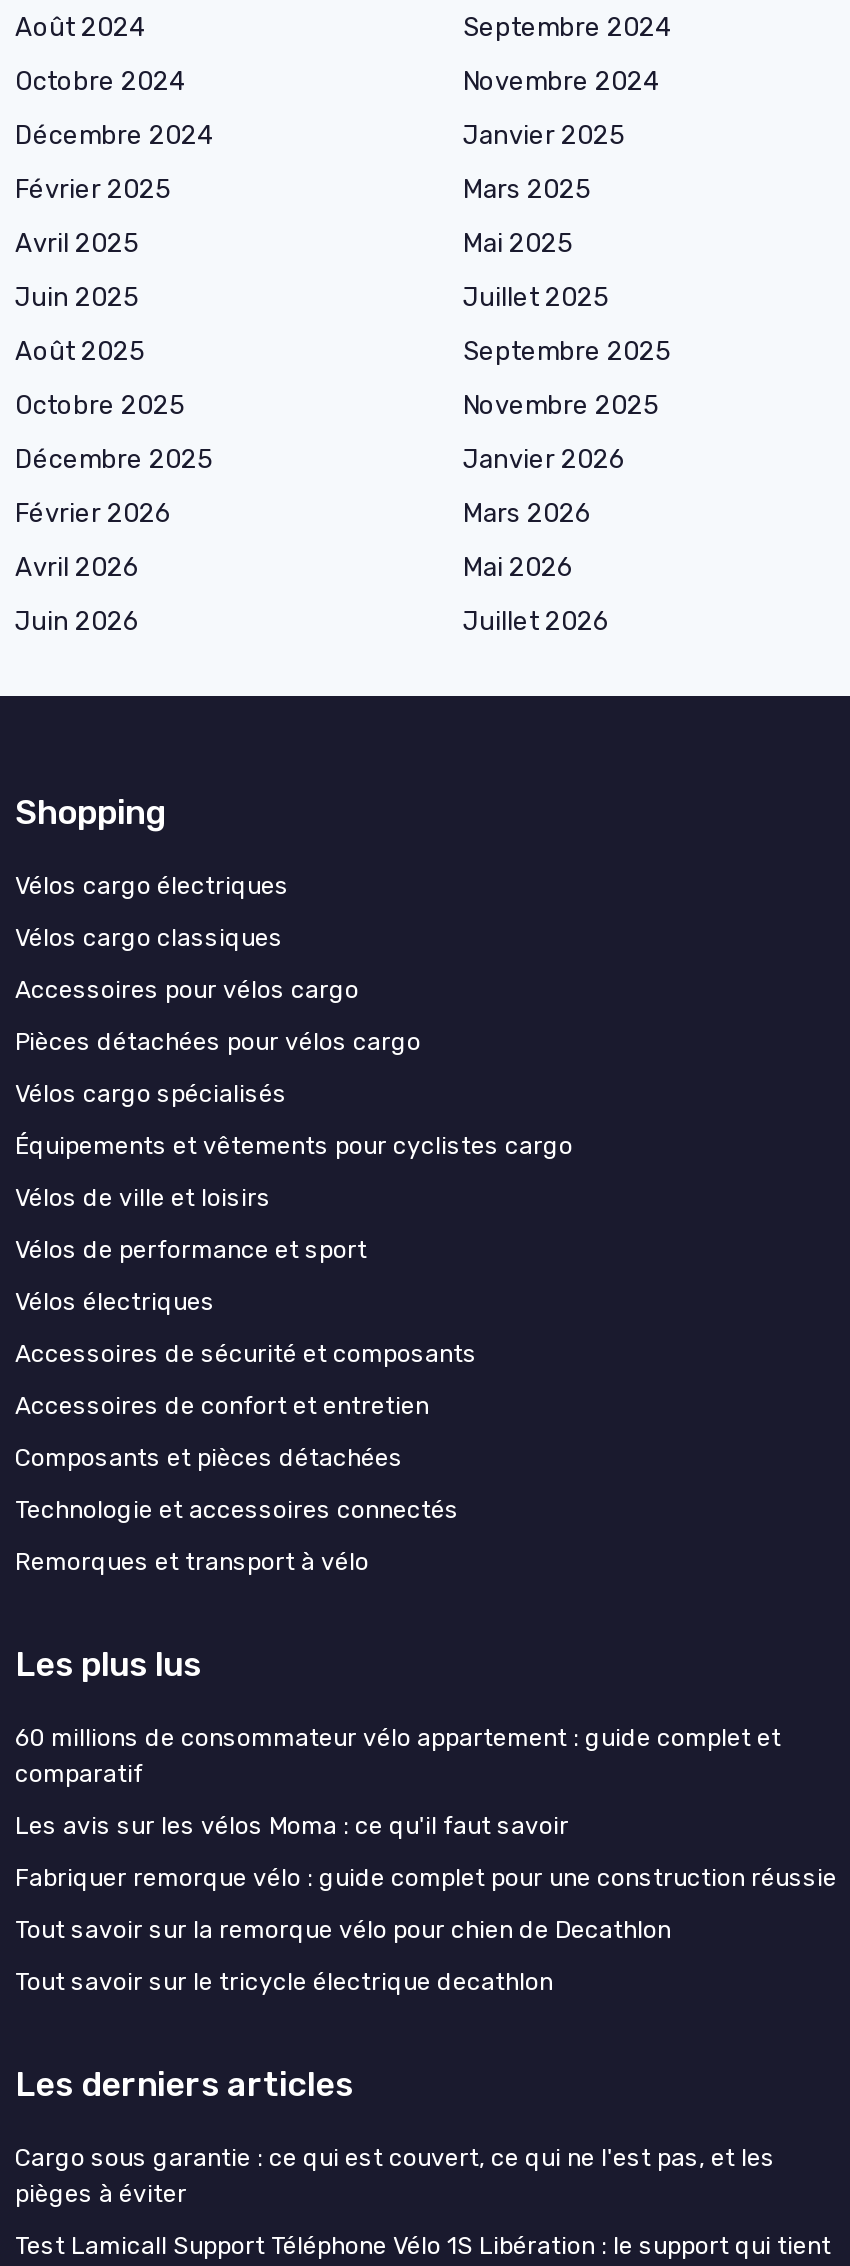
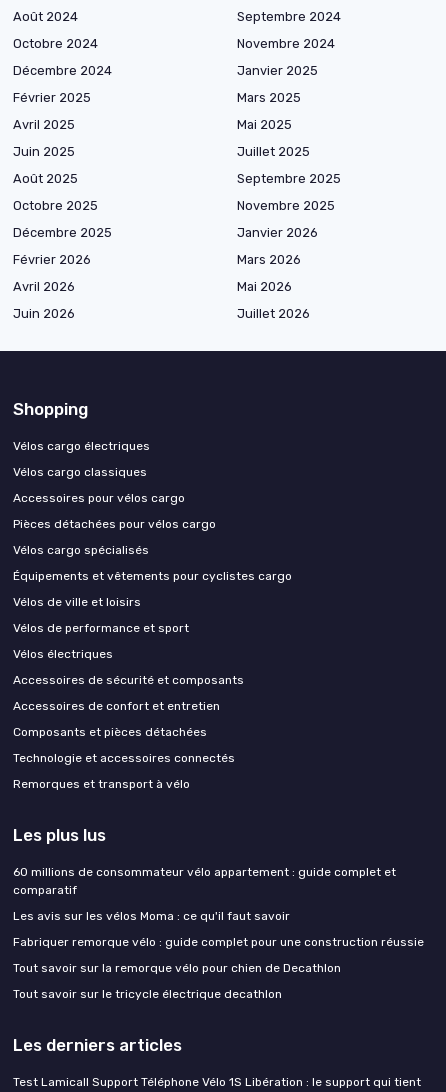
[15,2144,775,2208] Cargo sous garantie : ce qui est couvert, ce qui ne l'est pas, et les | pièges à éviter -> none

